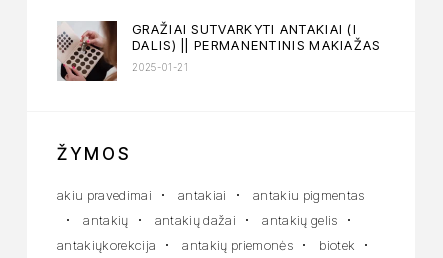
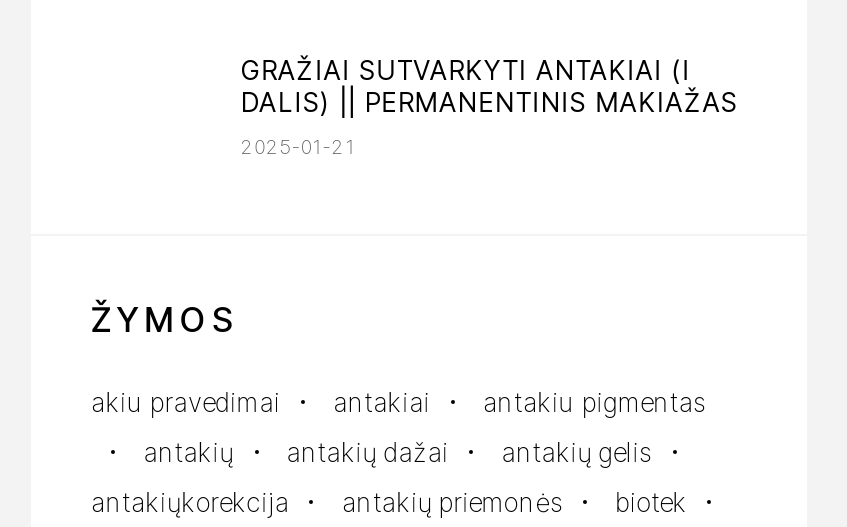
[56,20,118,82] [image] -> none

